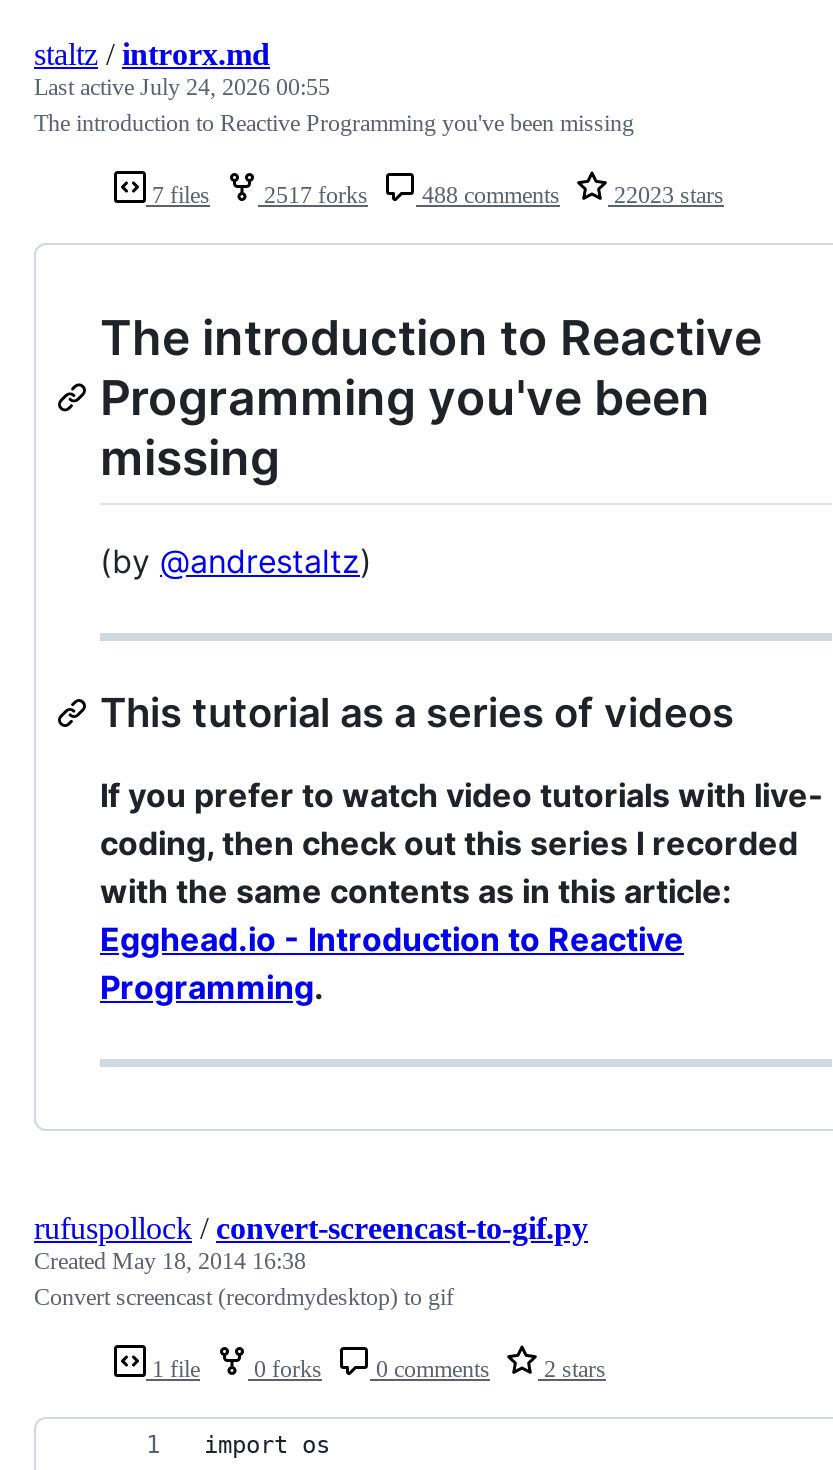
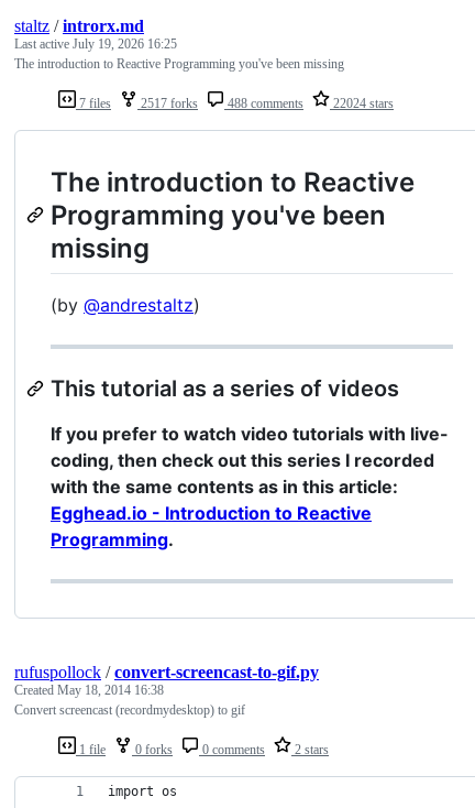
[34,72,330,100] Last active July 24, 2026 00:55 -> [14,36,177,51] Last active July 19, 2026 16:25
[146,180,724,208] 7 files 2517 forks 488 comments 22023 stars -> [76,95,394,111] 7 files 2517 forks 488 comments 22024 stars

